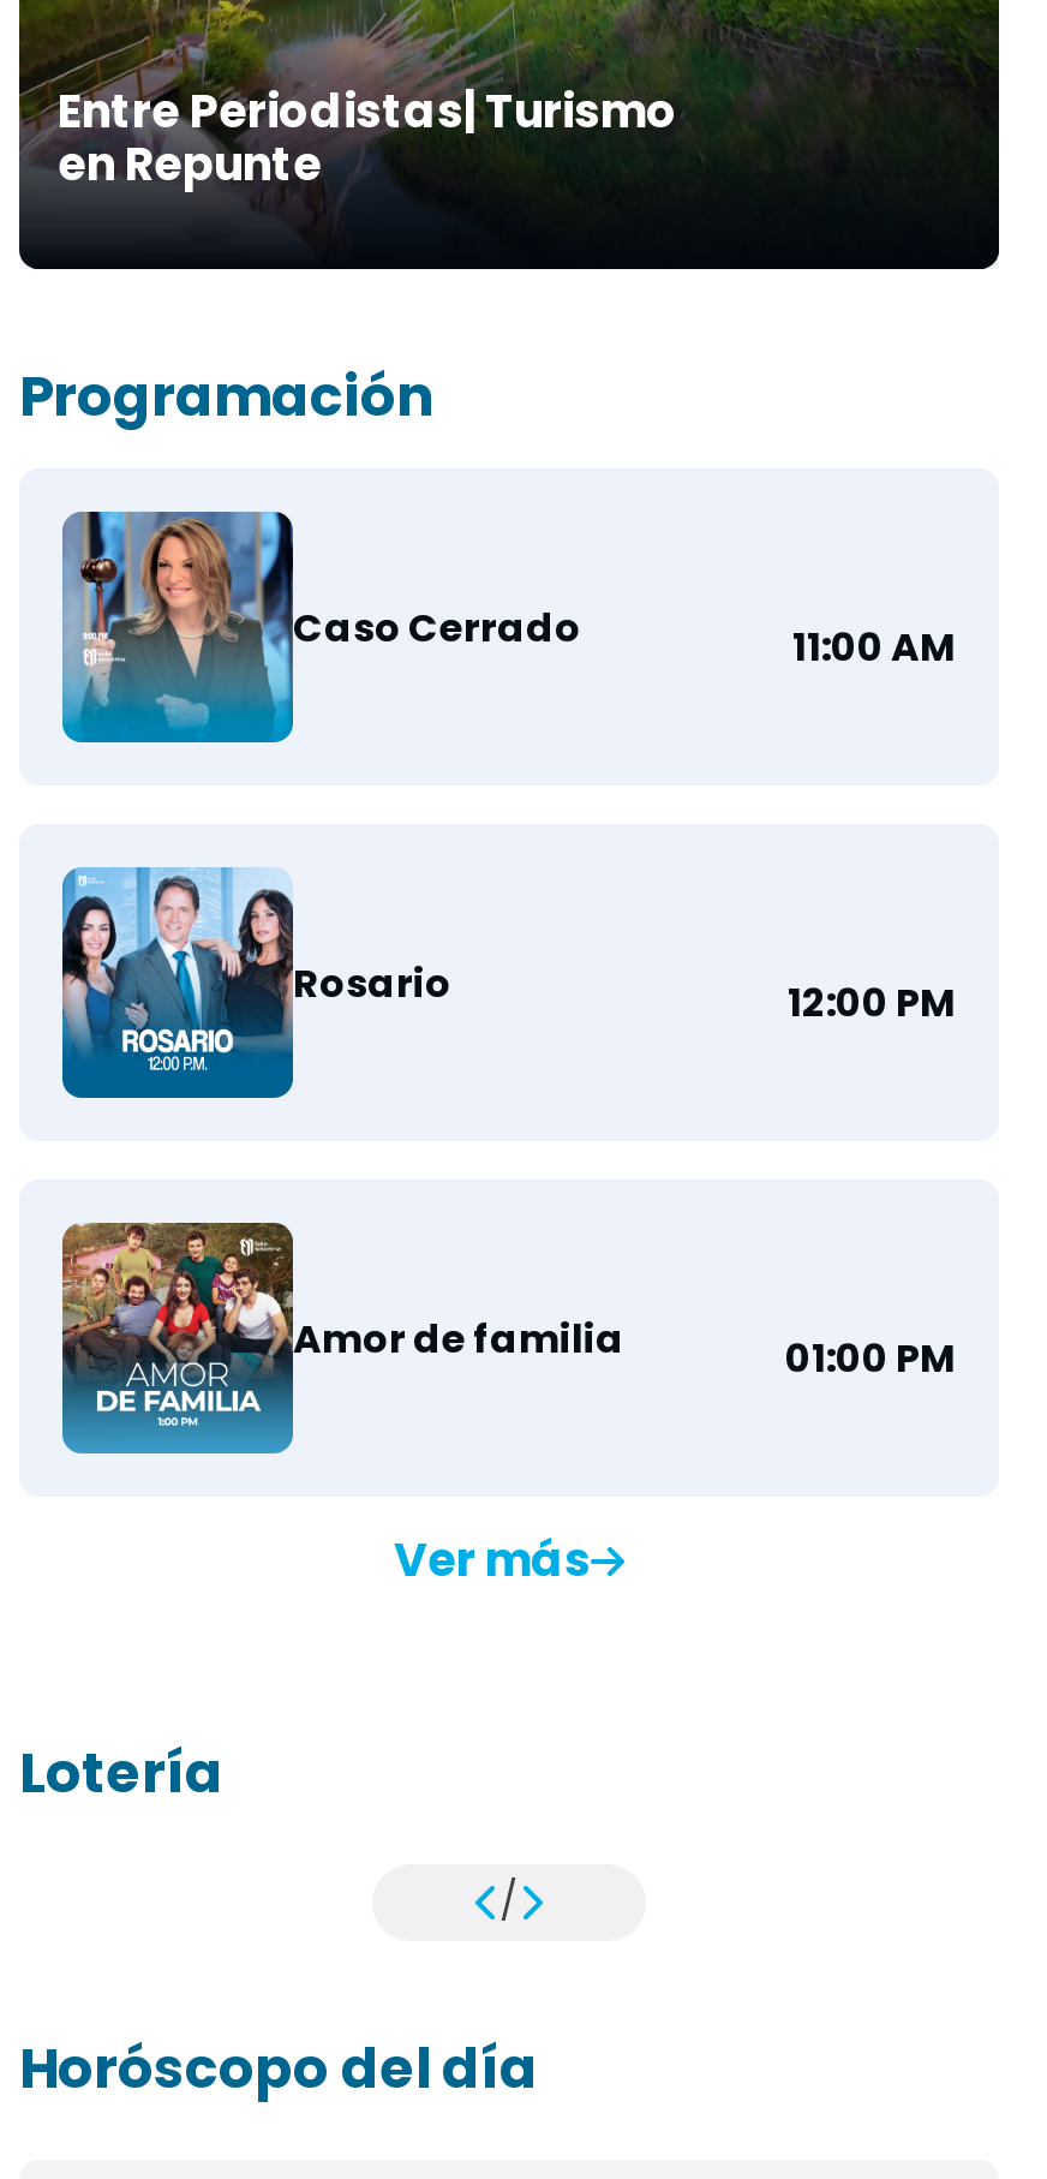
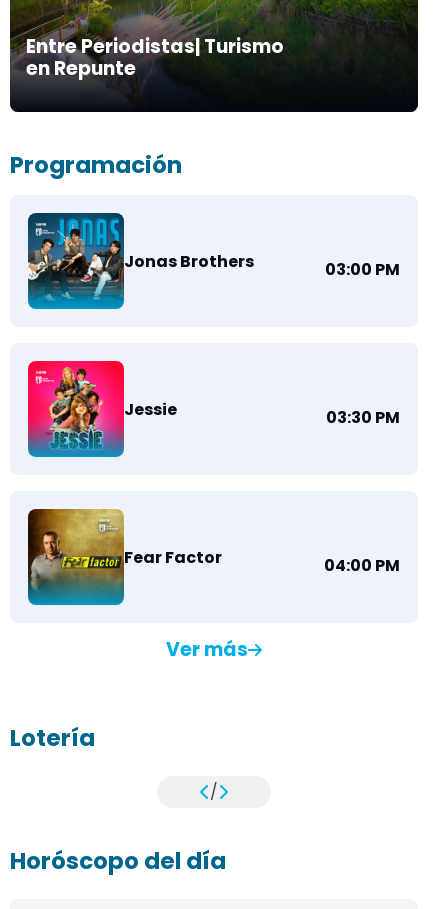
[60,509,956,726] [image] | Caso Cerrado | 11:00 AM -> [27,212,400,301] [image] | Jonas Brothers | 03:00 PM
[60,865,956,1098] [image] | Rosario | 12:00 PM -> [27,360,400,457] [image] | Jessie | 03:30 PM
[60,1220,956,1453] [image] | Amor de familia | 01:00 PM -> [27,508,400,604] [image] | Fear Factor | 04:00 PM

